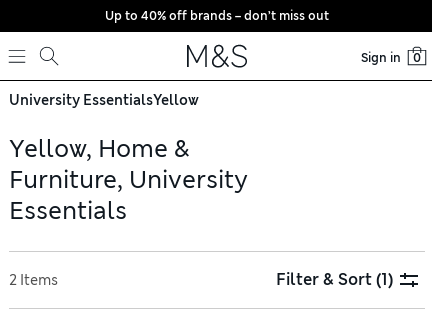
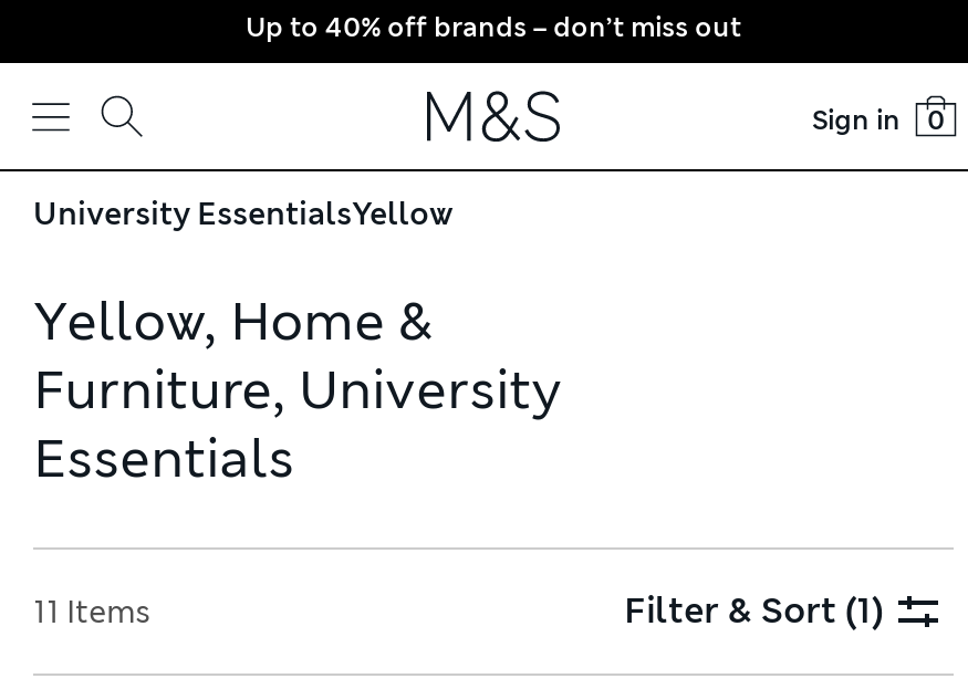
[9,270,58,288] 2 Items -> [33,591,150,630] 11 Items

